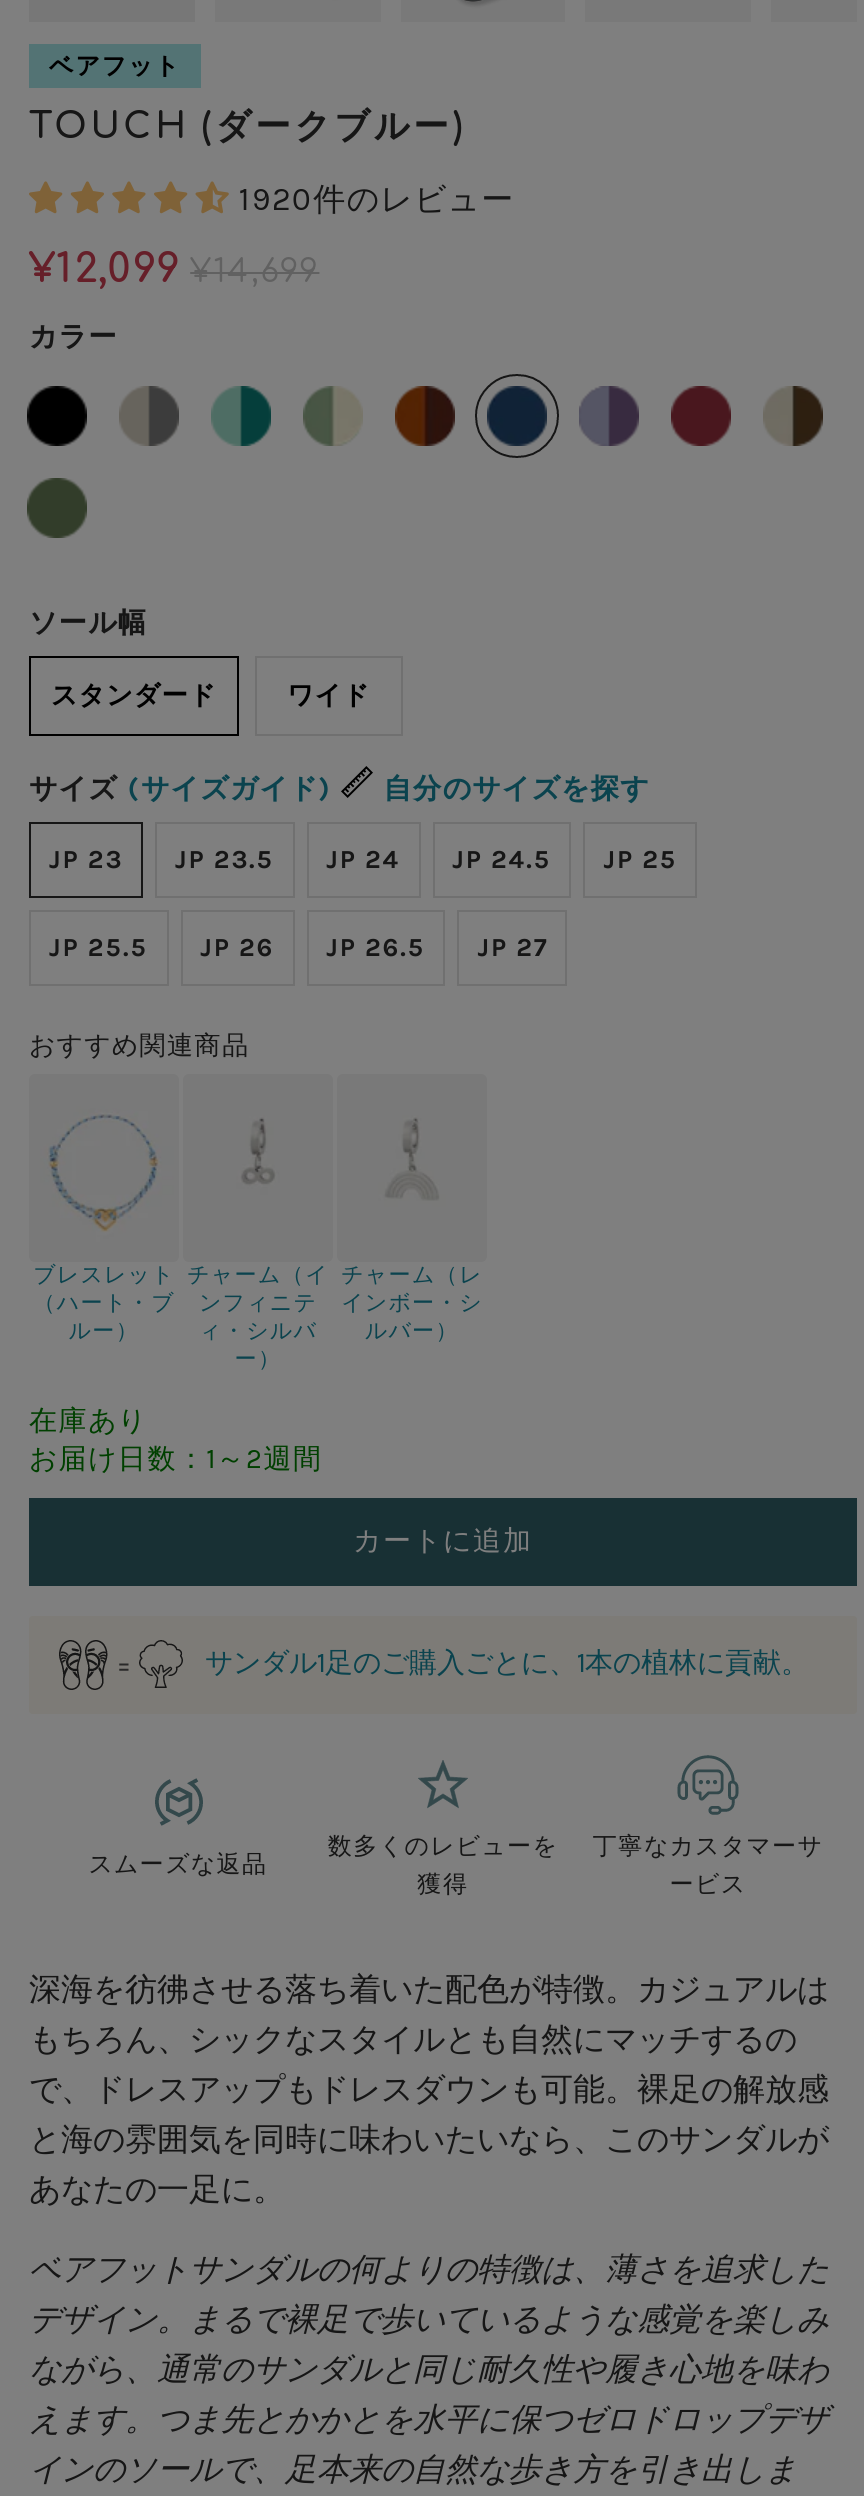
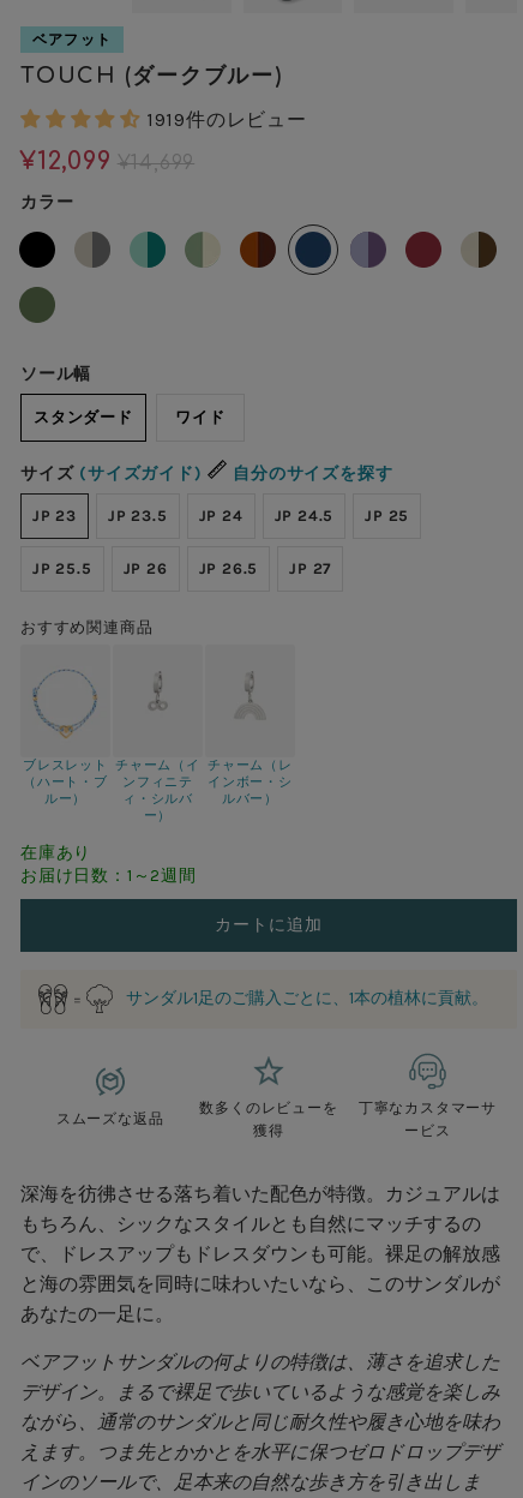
[239,180,515,218] 1920件のレビュー -> [146,108,307,131] 1919件のレビュー

